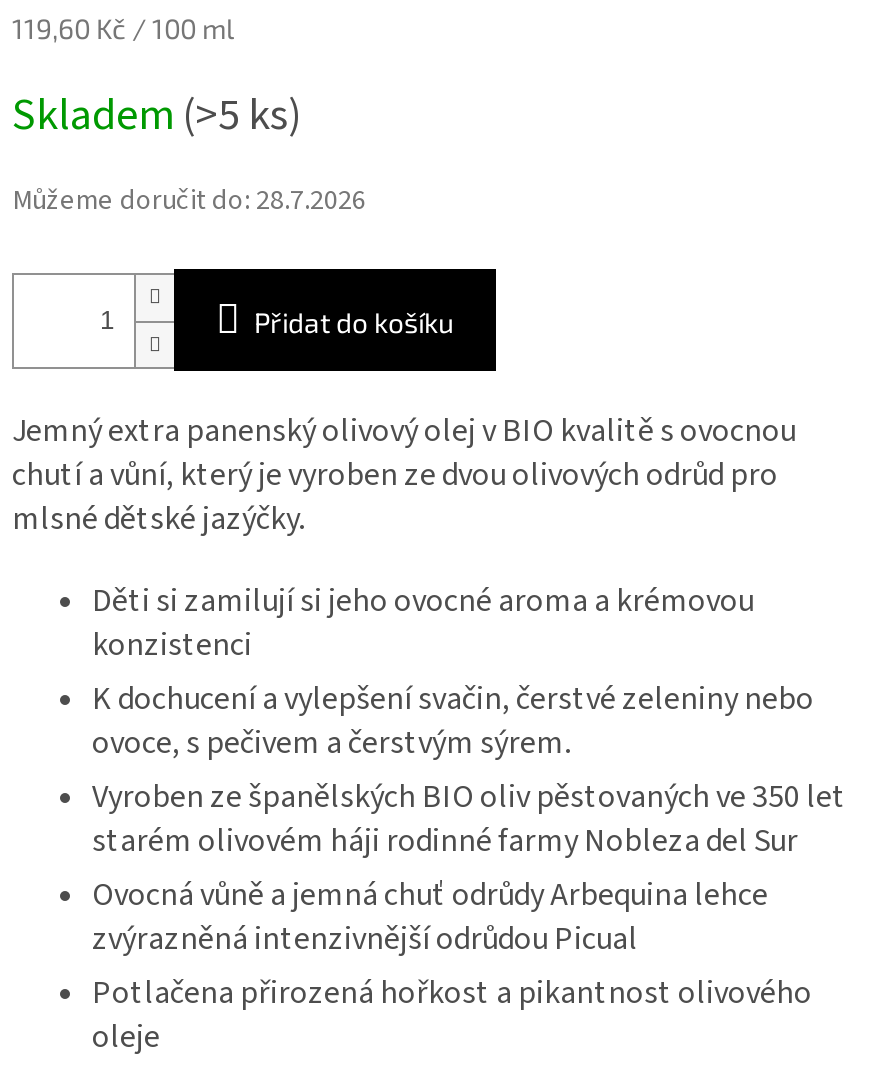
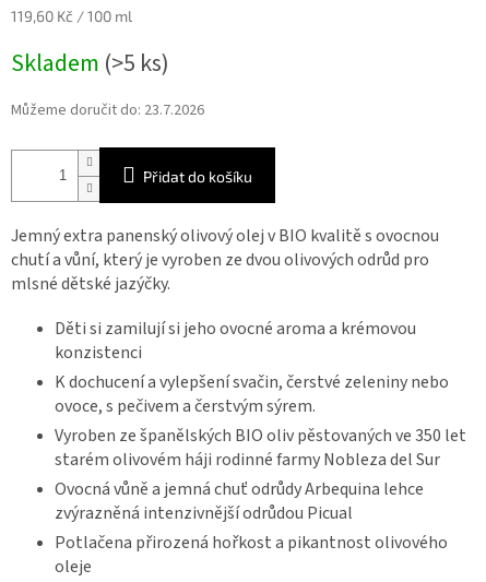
[12,182,366,222] Můžeme doručit do: 28.7.2026 -> [11,100,204,122] Můžeme doručit do: 23.7.2026

